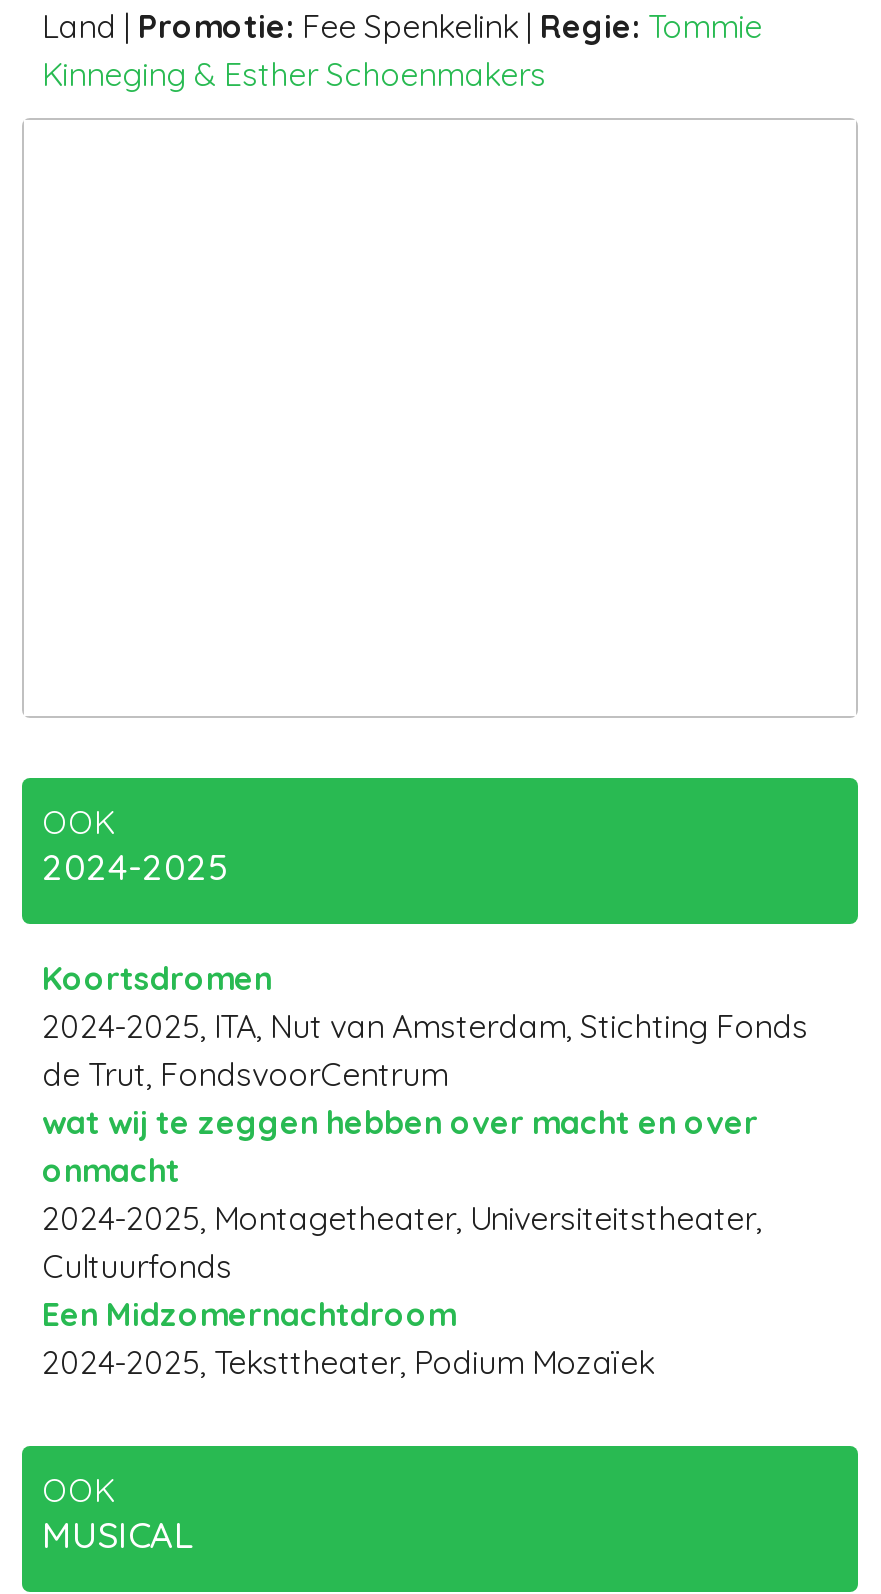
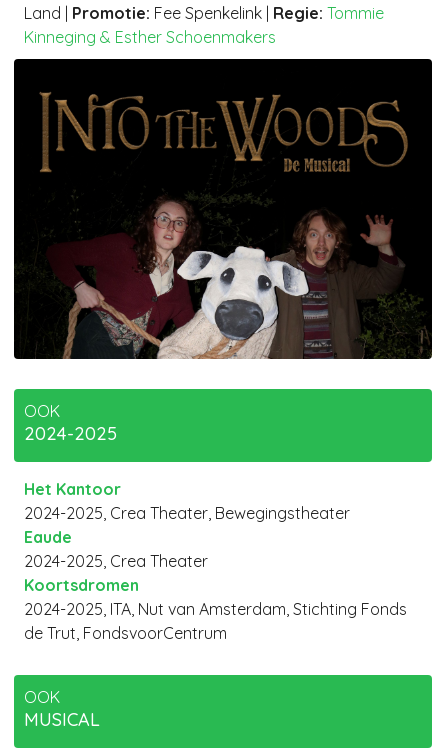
none -> [13,58,433,360] [image]
none -> [24,479,350,571] Het Kantoor | 2024-2025, Crea Theater, Bewegingstheater | Eaude | 2024-2025, Crea Theater
moved [42,958,808,1094] -> [24,575,407,643]: Koortsdromen | 2024-2025, ITA, Nut van Amsterdam, Stichting Fonds | de Trut, FondsvoorCentrum
[42,1102,762,1382] wat wij te zeggen hebben over macht en over | onmacht | 2024-2025, Montagetheater, Universiteitstheater, | Cultuurfonds | Een Midzomernachtdroom | 2024-2025, Teksttheater, Podium Mozaïek -> none

